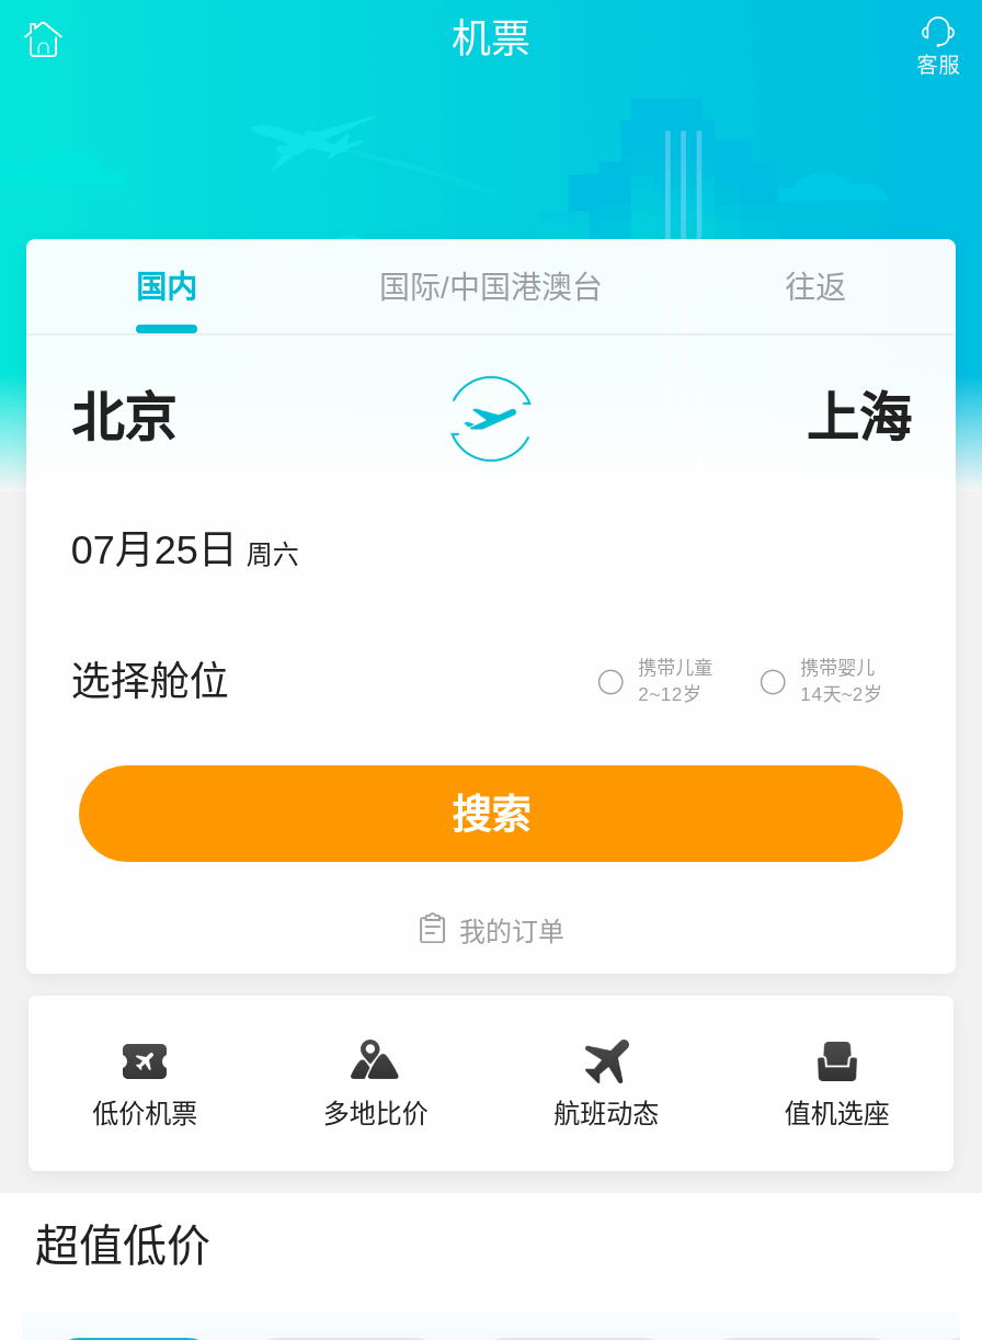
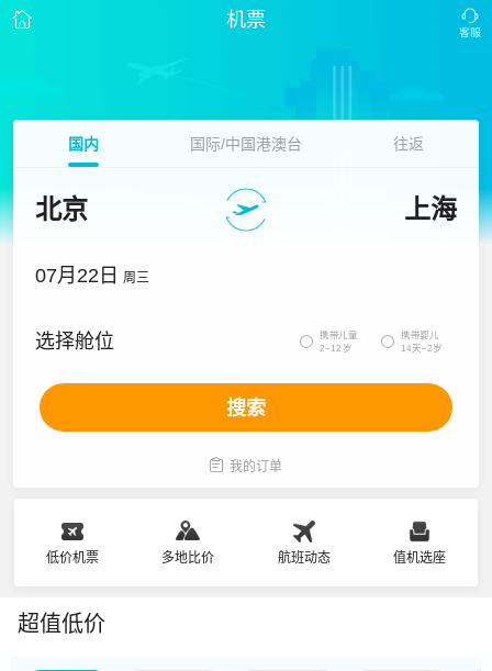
[71,529,299,572] 07月25日 周六 -> [35,265,150,287] 07月22日 周三

